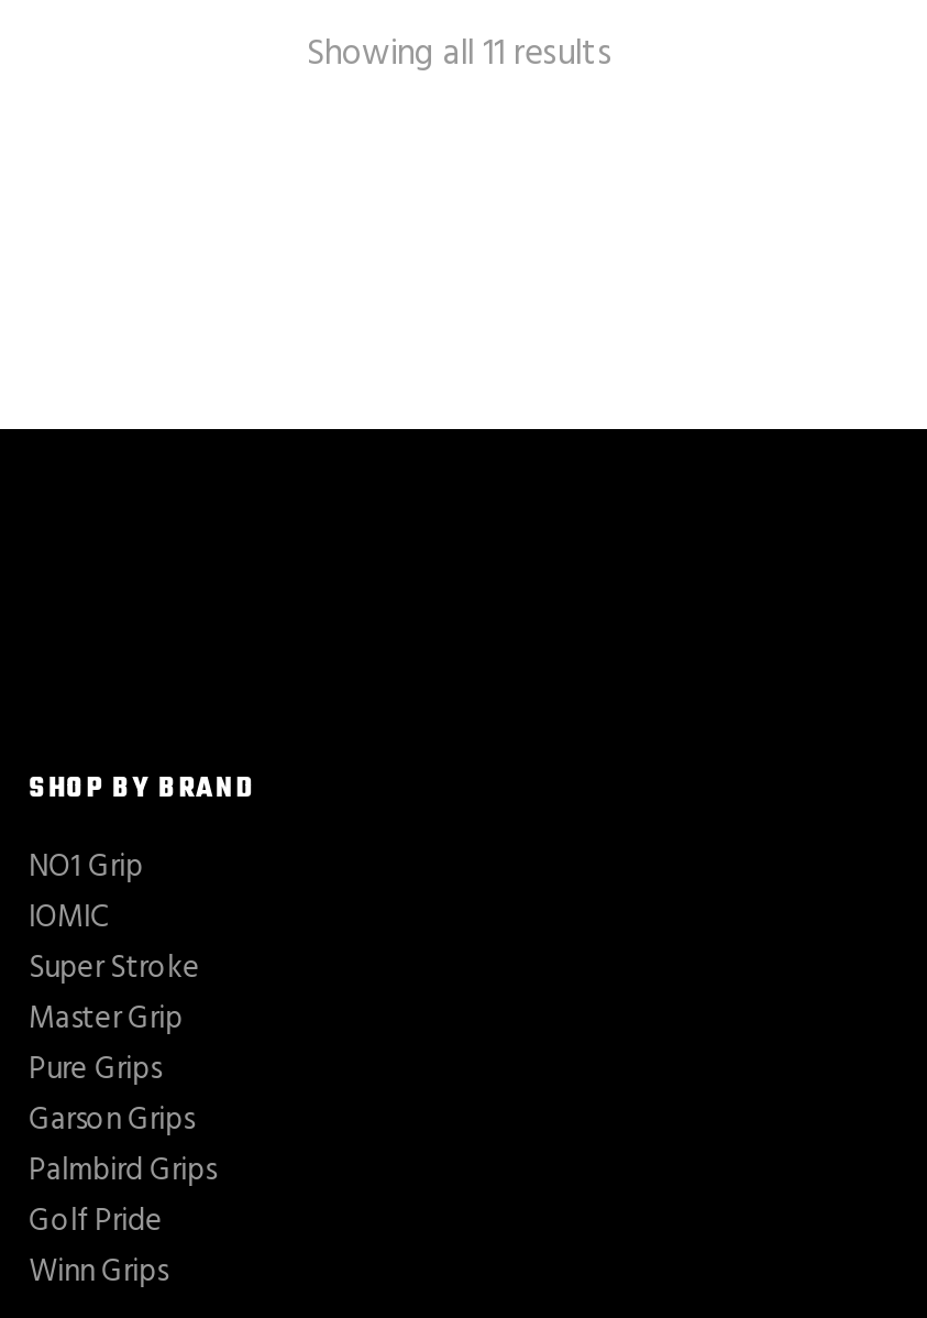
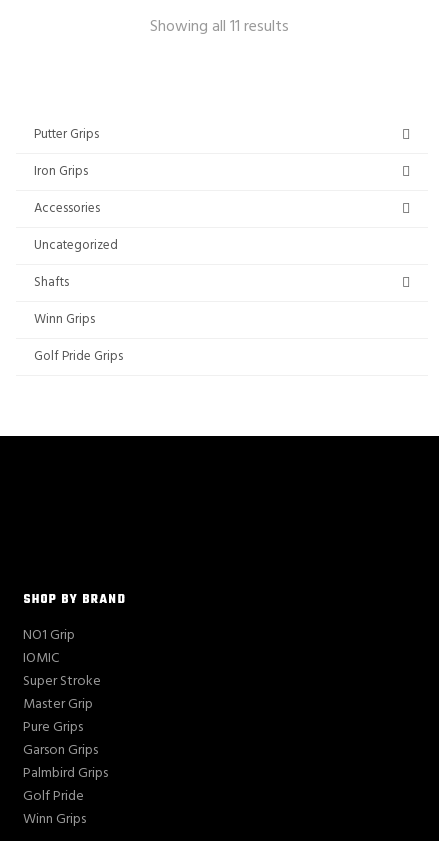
none -> [34,124,123,367] Putter Grips | Iron Grips | Accessories | Uncategorized | Shafts | Winn Grips | Golf Pride Grips

